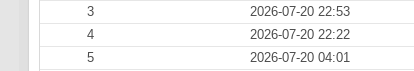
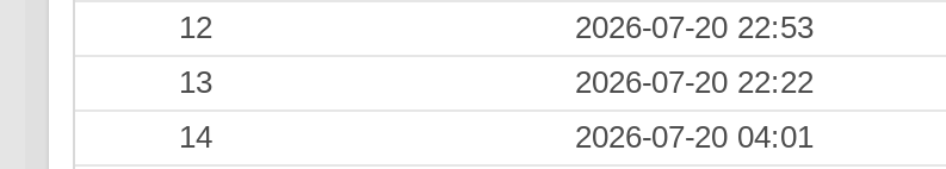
[87,4,94,19] 3 -> [179,10,212,45] 12
[87,27,94,42] 4 -> [179,64,212,100] 13
[87,50,94,65] 5 -> [179,119,212,155] 14

